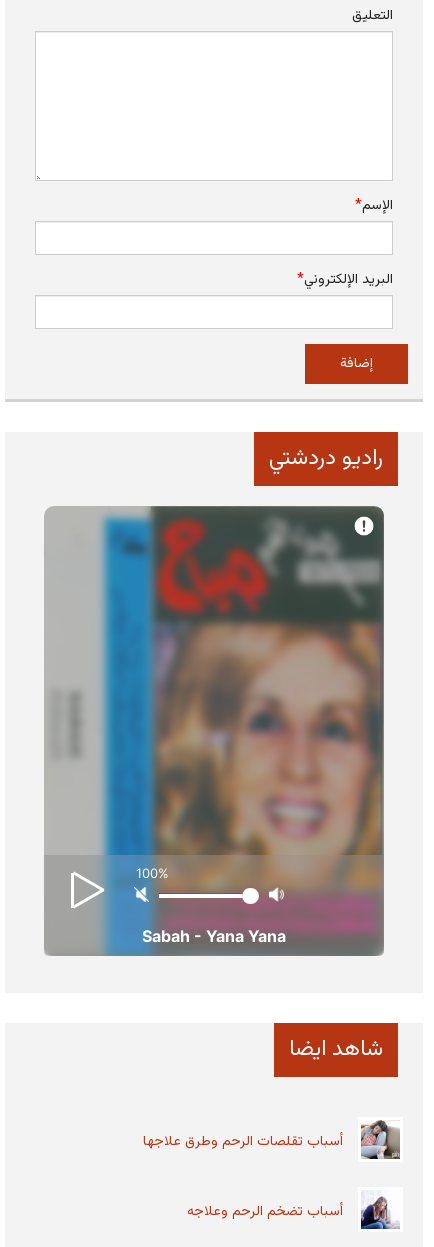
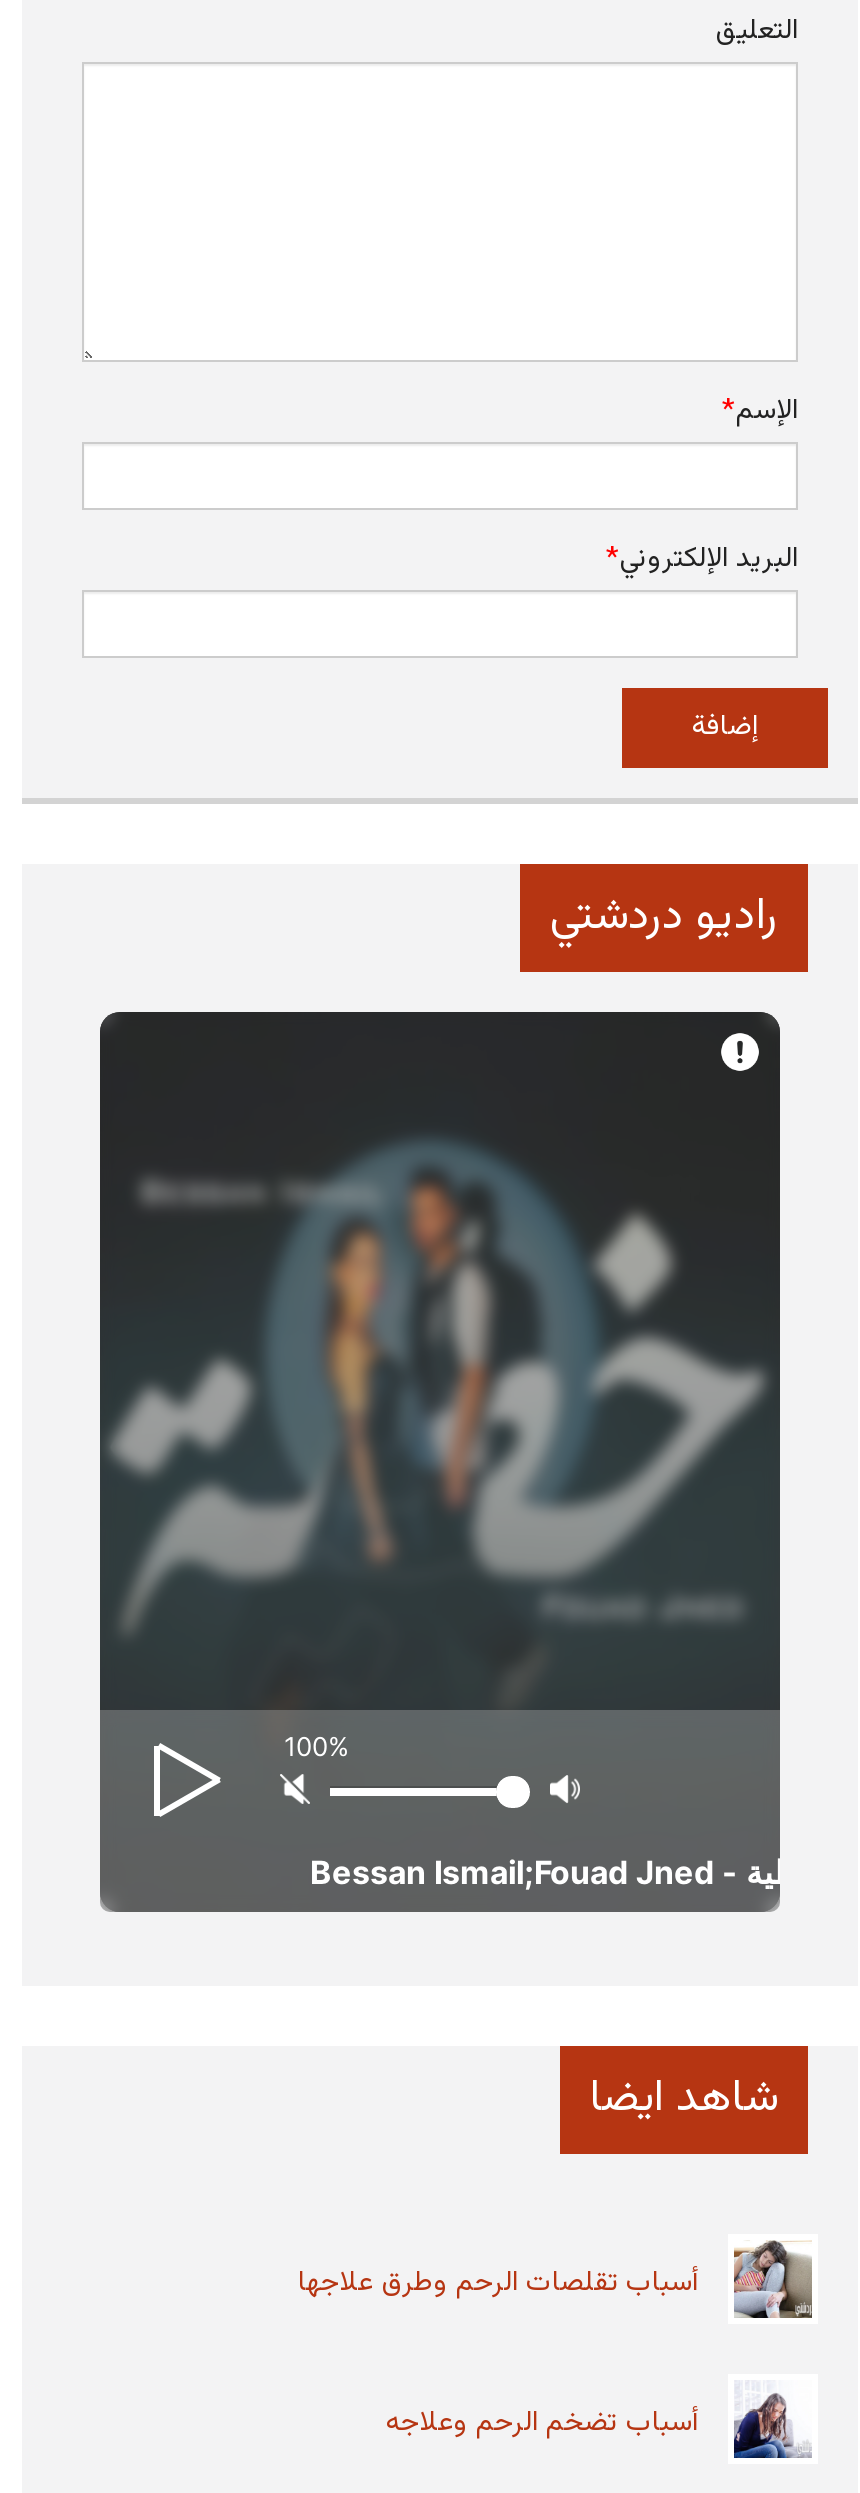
[45,506,384,956] [image] -> [100,1012,782,1912] [image]

